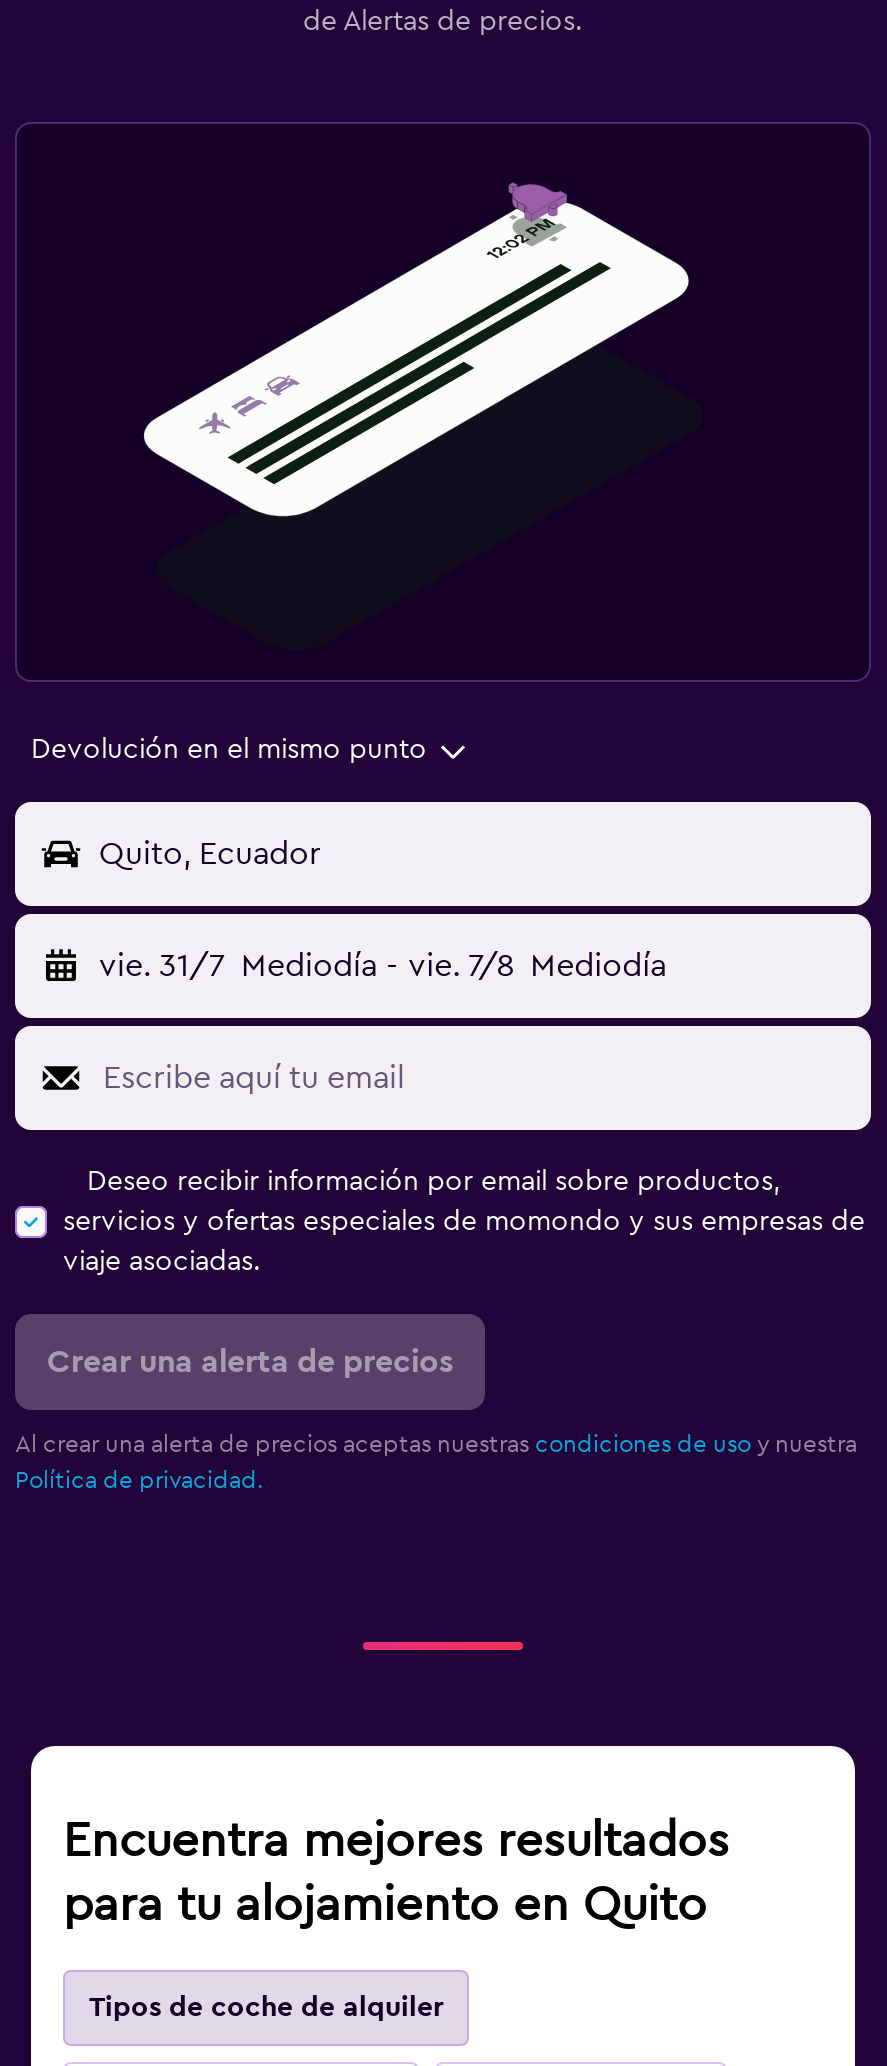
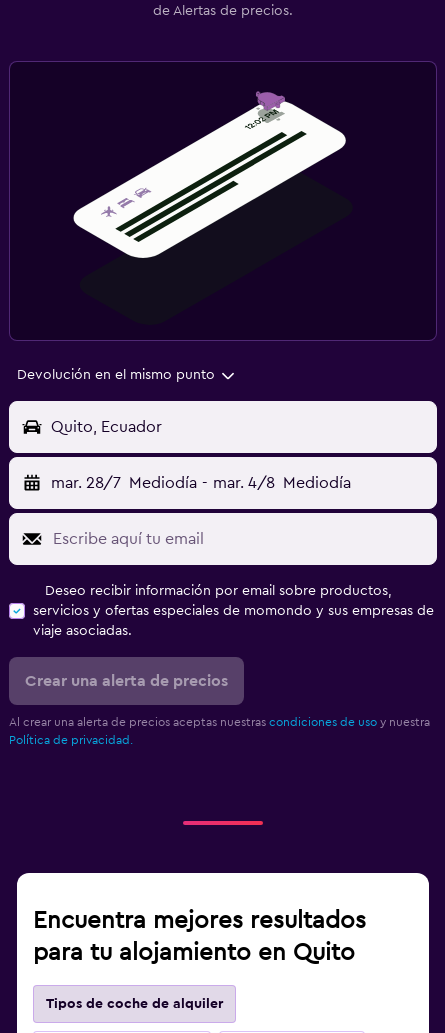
[99,951,666,983] vie. 31/7 Mediodía - vie. 7/8 Mediodía -> [51,475,351,491] mar. 28/7 Mediodía - mar. 4/8 Mediodía

